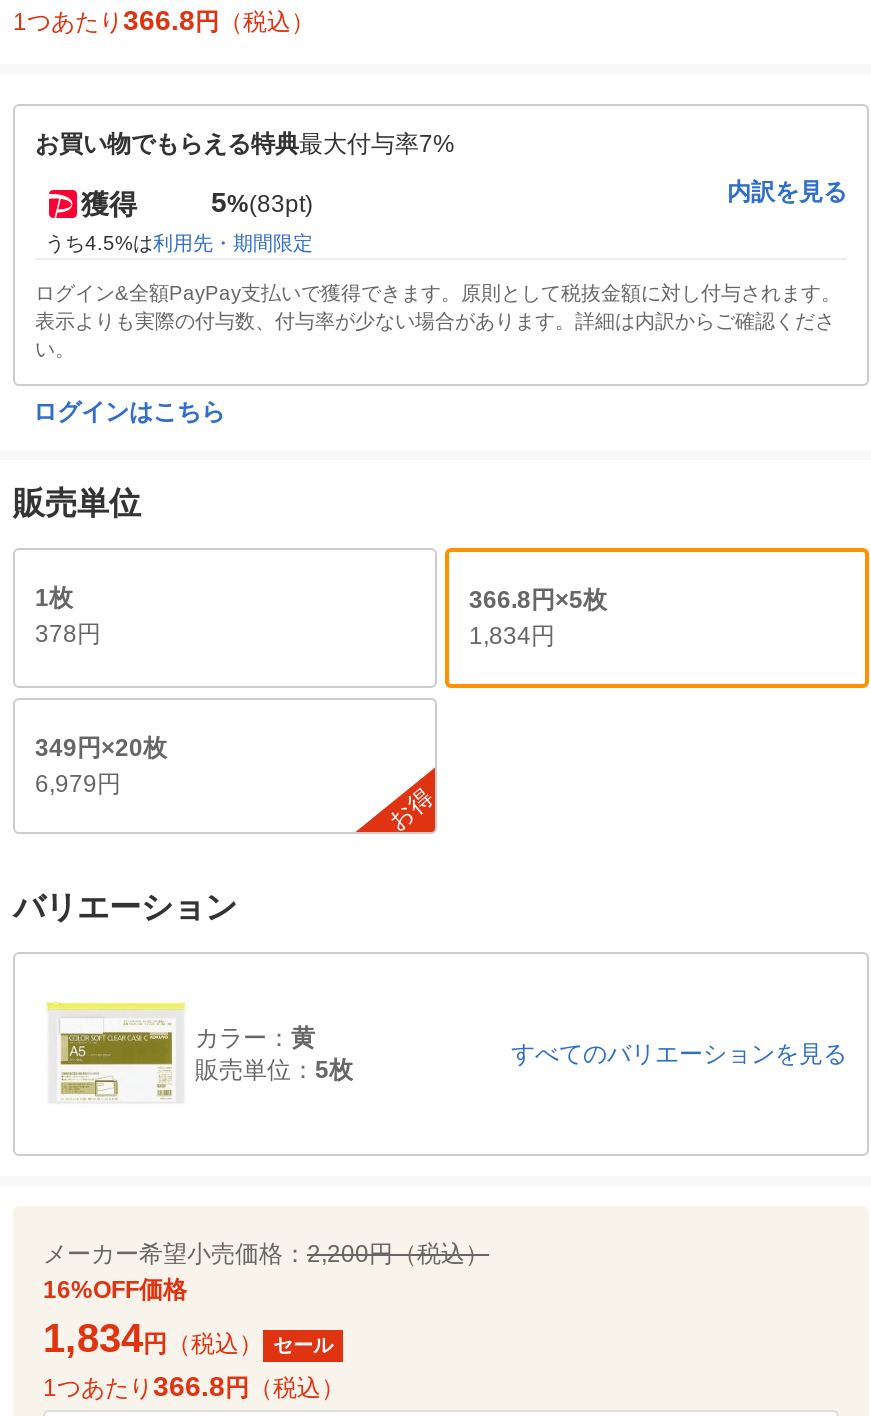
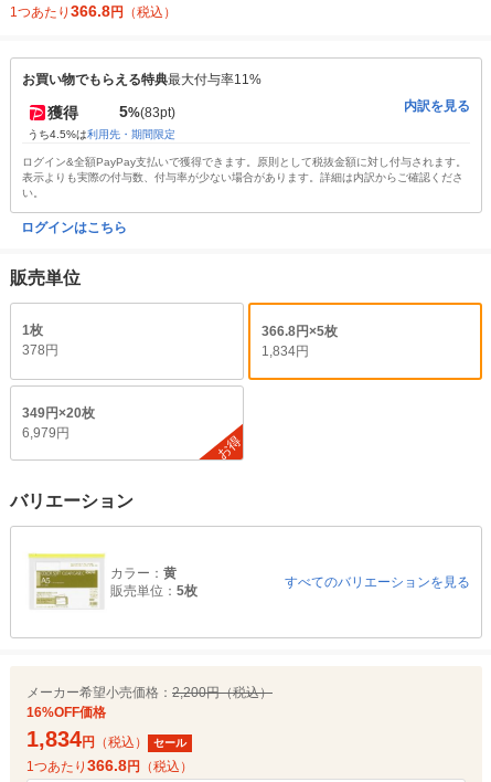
[35,131,455,159] お買い物でもらえる特典最大付与率7% -> [22,72,261,88] お買い物でもらえる特典最大付与率11%

